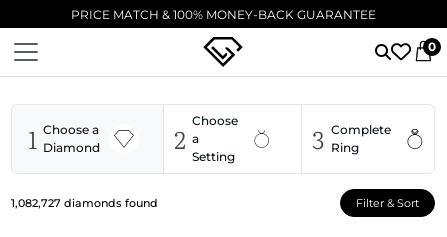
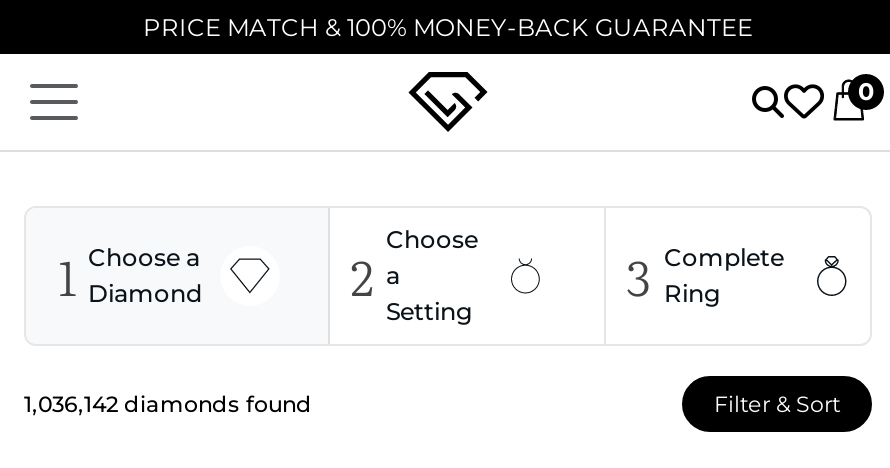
[11,195,158,209] 1,082,727 diamonds found -> [24,389,312,417] 1,036,142 diamonds found

